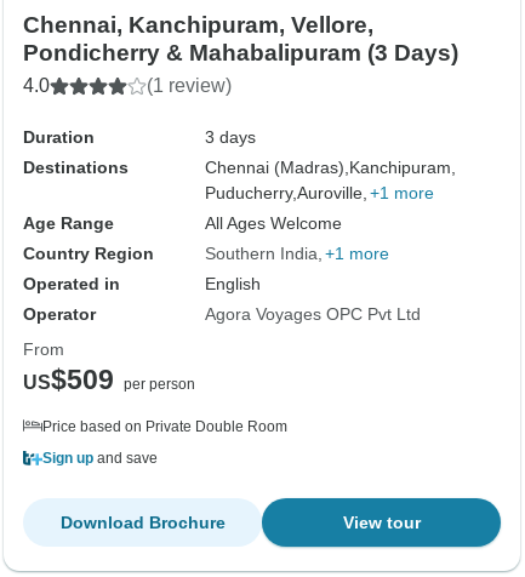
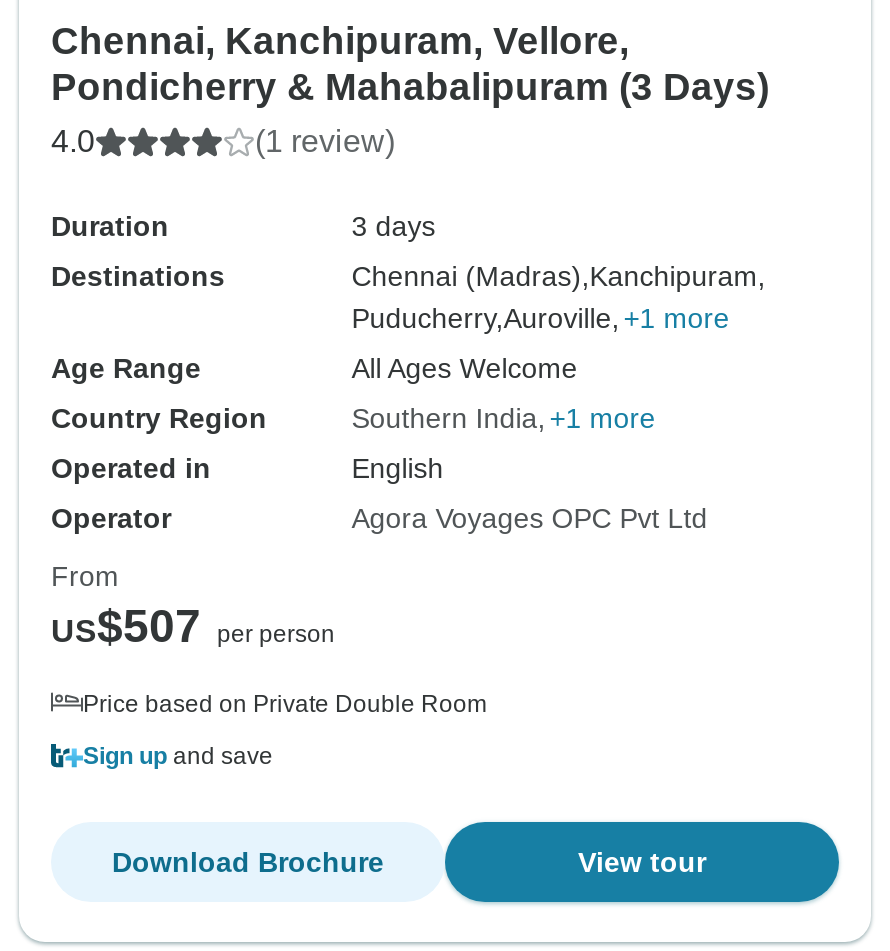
[23,363,195,395] US$509 per person -> [51,600,335,652] US$507 per person

